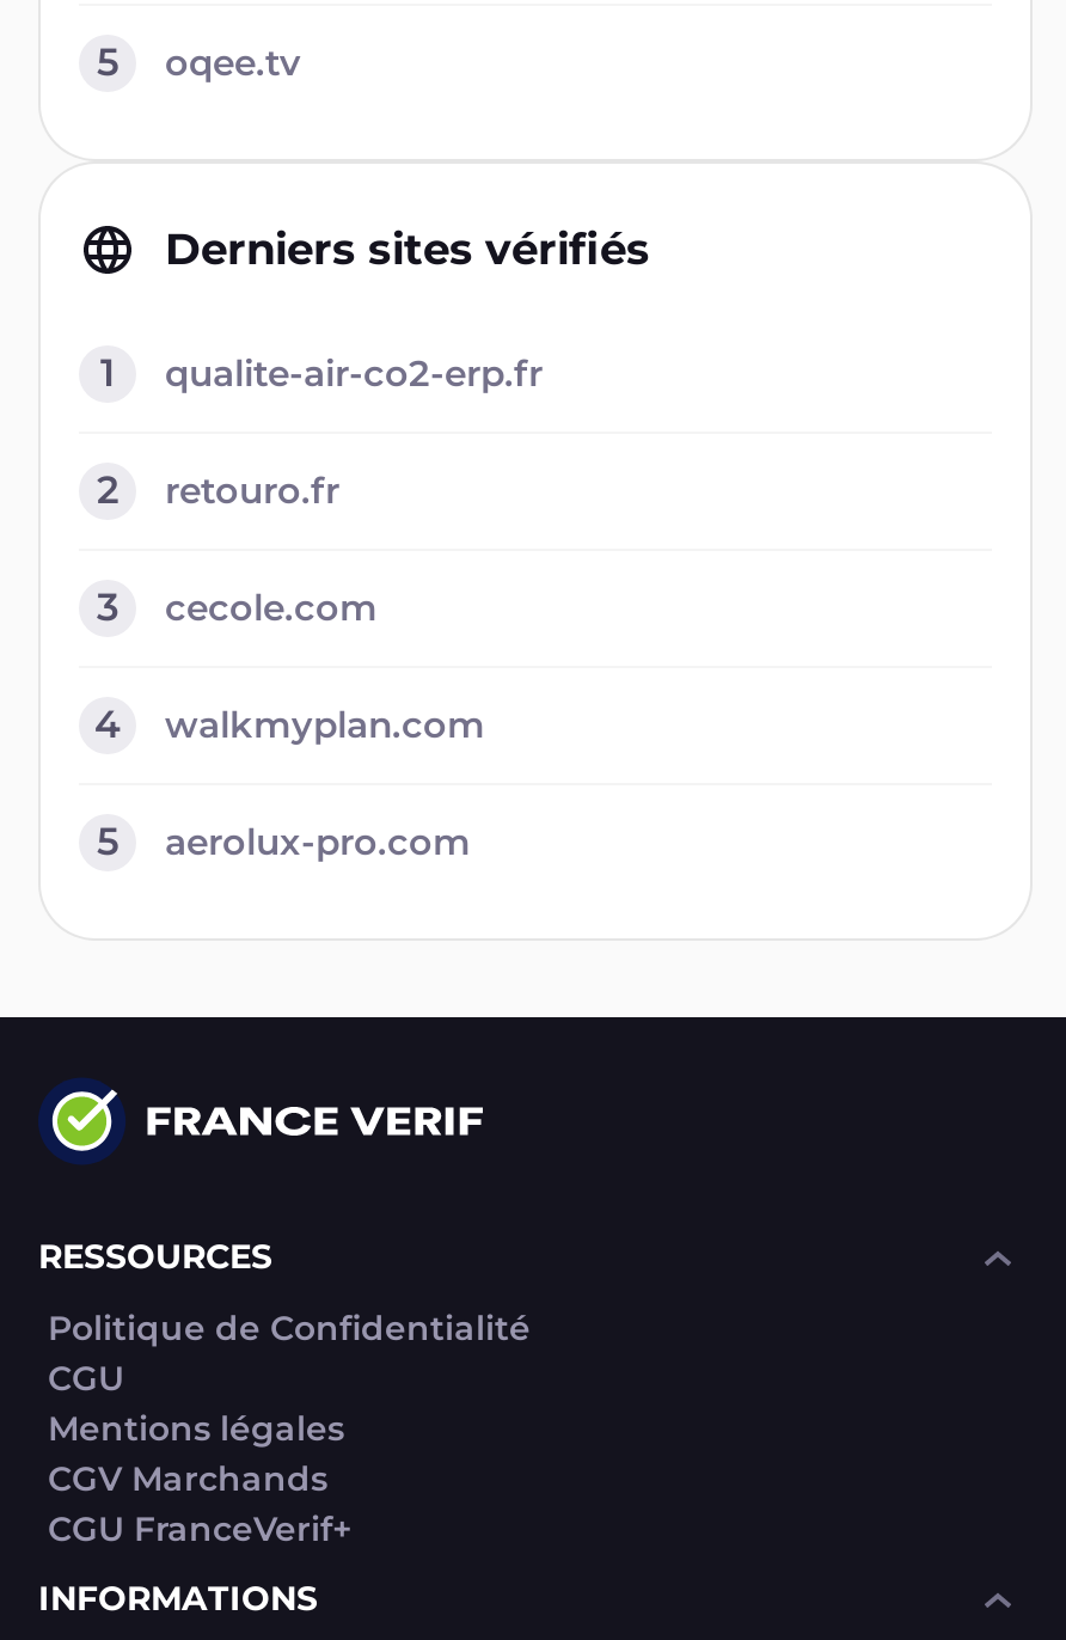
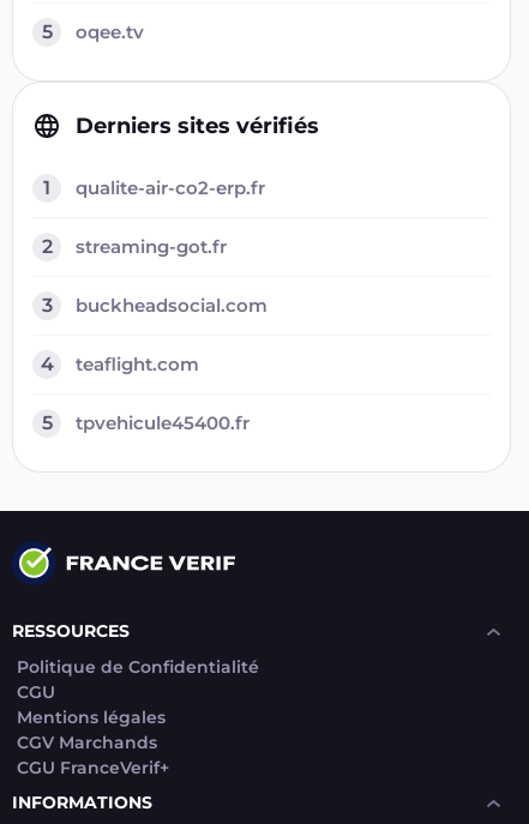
[165,467,339,513] retouro.fr -> [76,235,227,258] streaming-got.fr
[165,585,378,630] cecole.com -> [76,294,267,317] buckheadsocial.com
[165,702,485,747] walkmyplan.com -> [76,353,199,375] teaflight.com
[165,819,471,864] aerolux-pro.com -> [76,411,250,434] tpvehicule45400.fr

